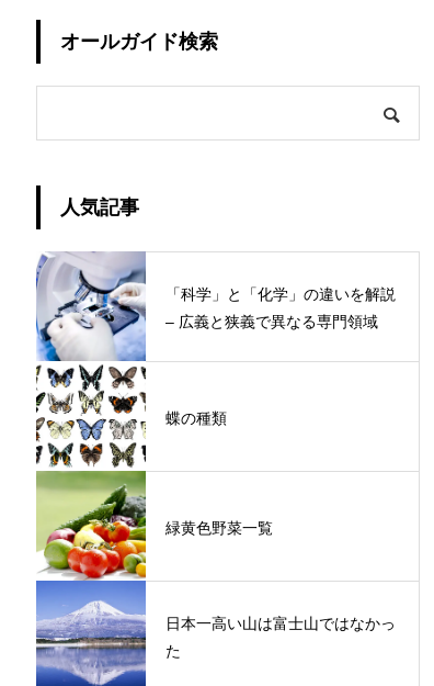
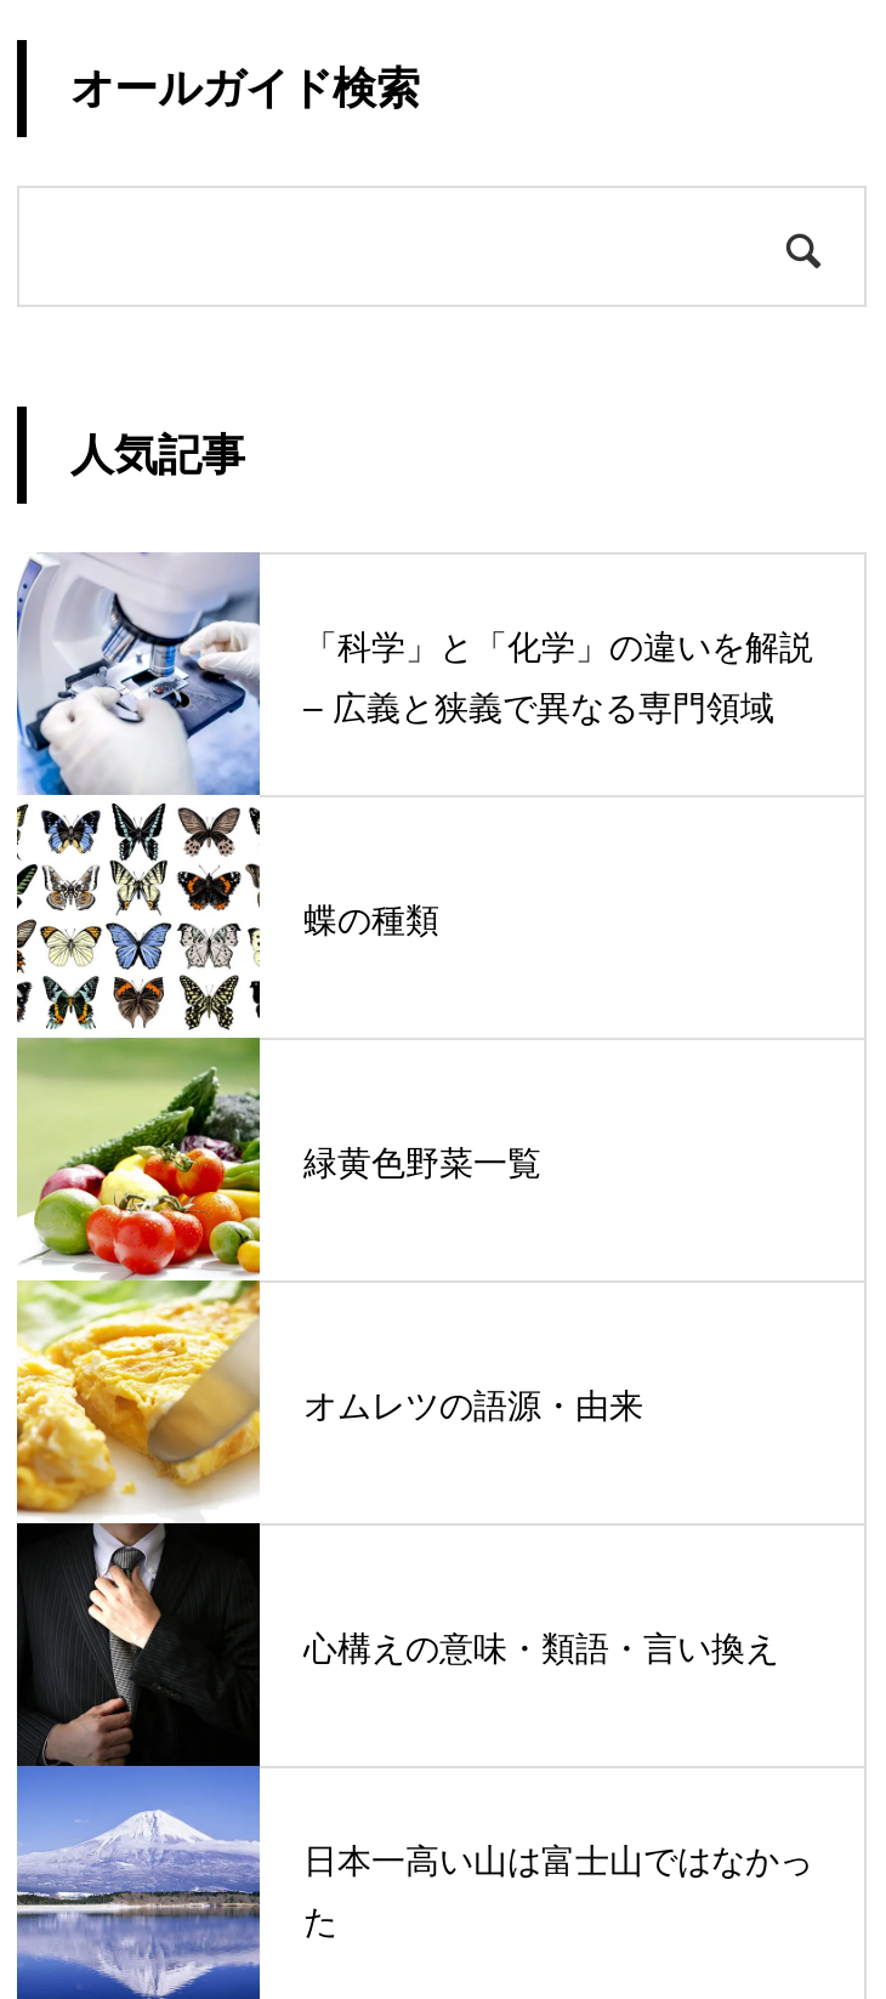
none -> [15,1278,643,1768] [image] | オムレツの語源・由来
none -> [303,1628,779,1666] 心構えの意味・類語・言い換え

